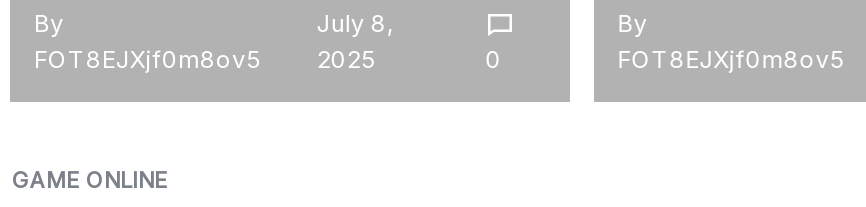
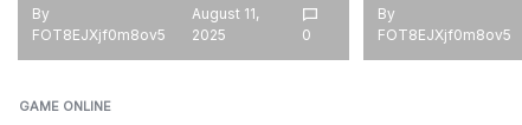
[317,8,393,38] July 8, -> [192,5,259,22] August 11,

